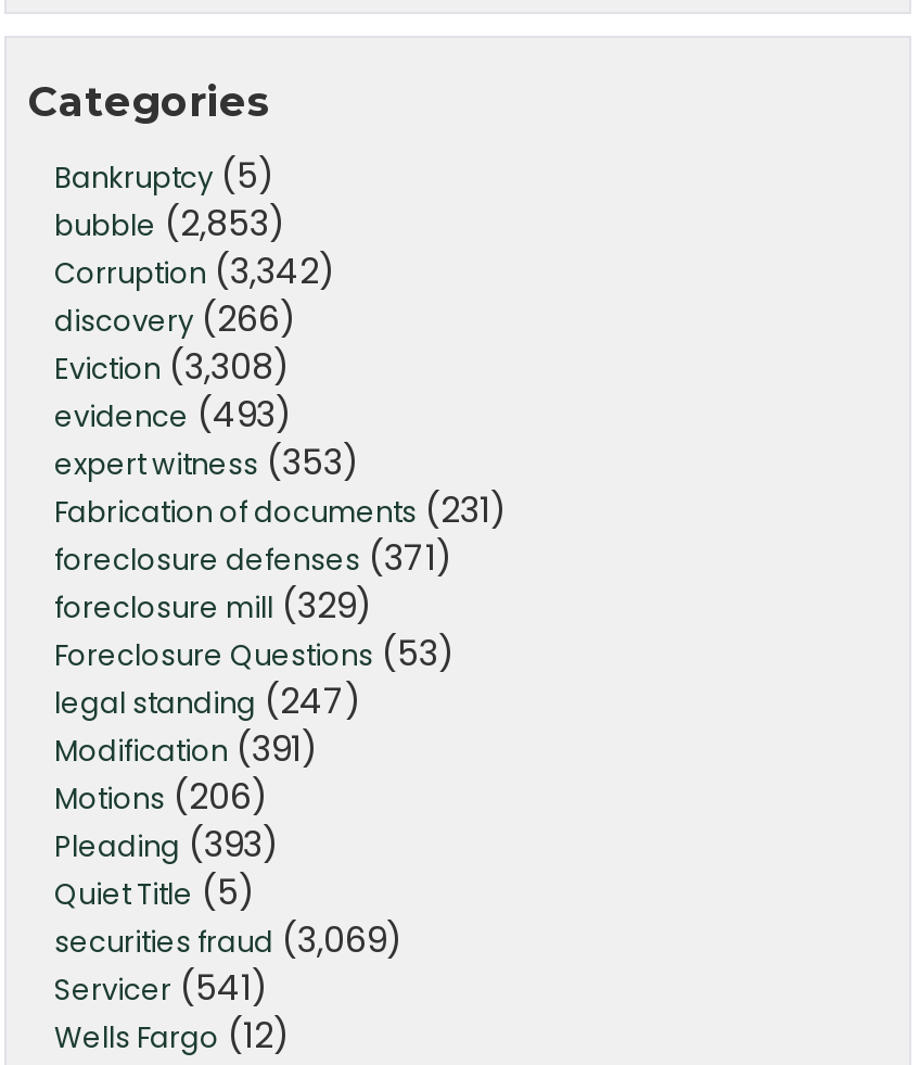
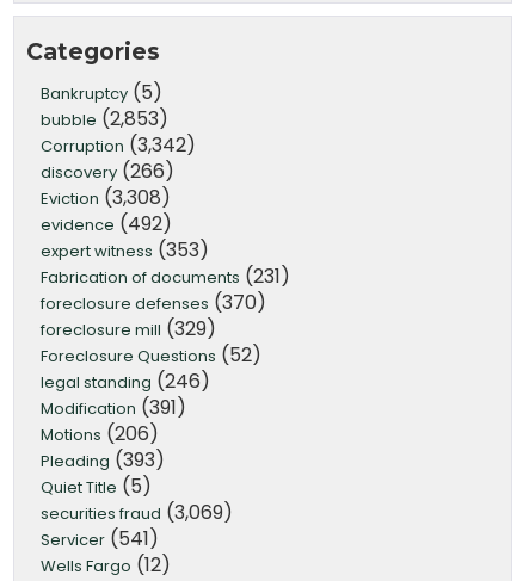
[54,389,293,439] evidence (493) -> [41,209,172,237] evidence (492)
[54,532,453,582] foreclosure defenses (371) -> [41,288,266,316] foreclosure defenses (370)
[54,628,456,678] Foreclosure Questions (53) -> [41,341,261,368] Foreclosure Questions (52)
[54,675,362,725] legal standing (247) -> [41,367,210,394] legal standing (246)

